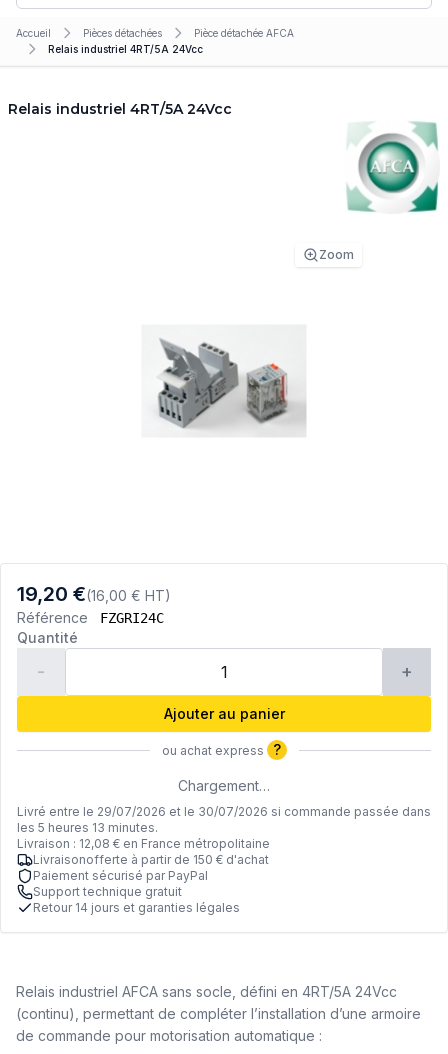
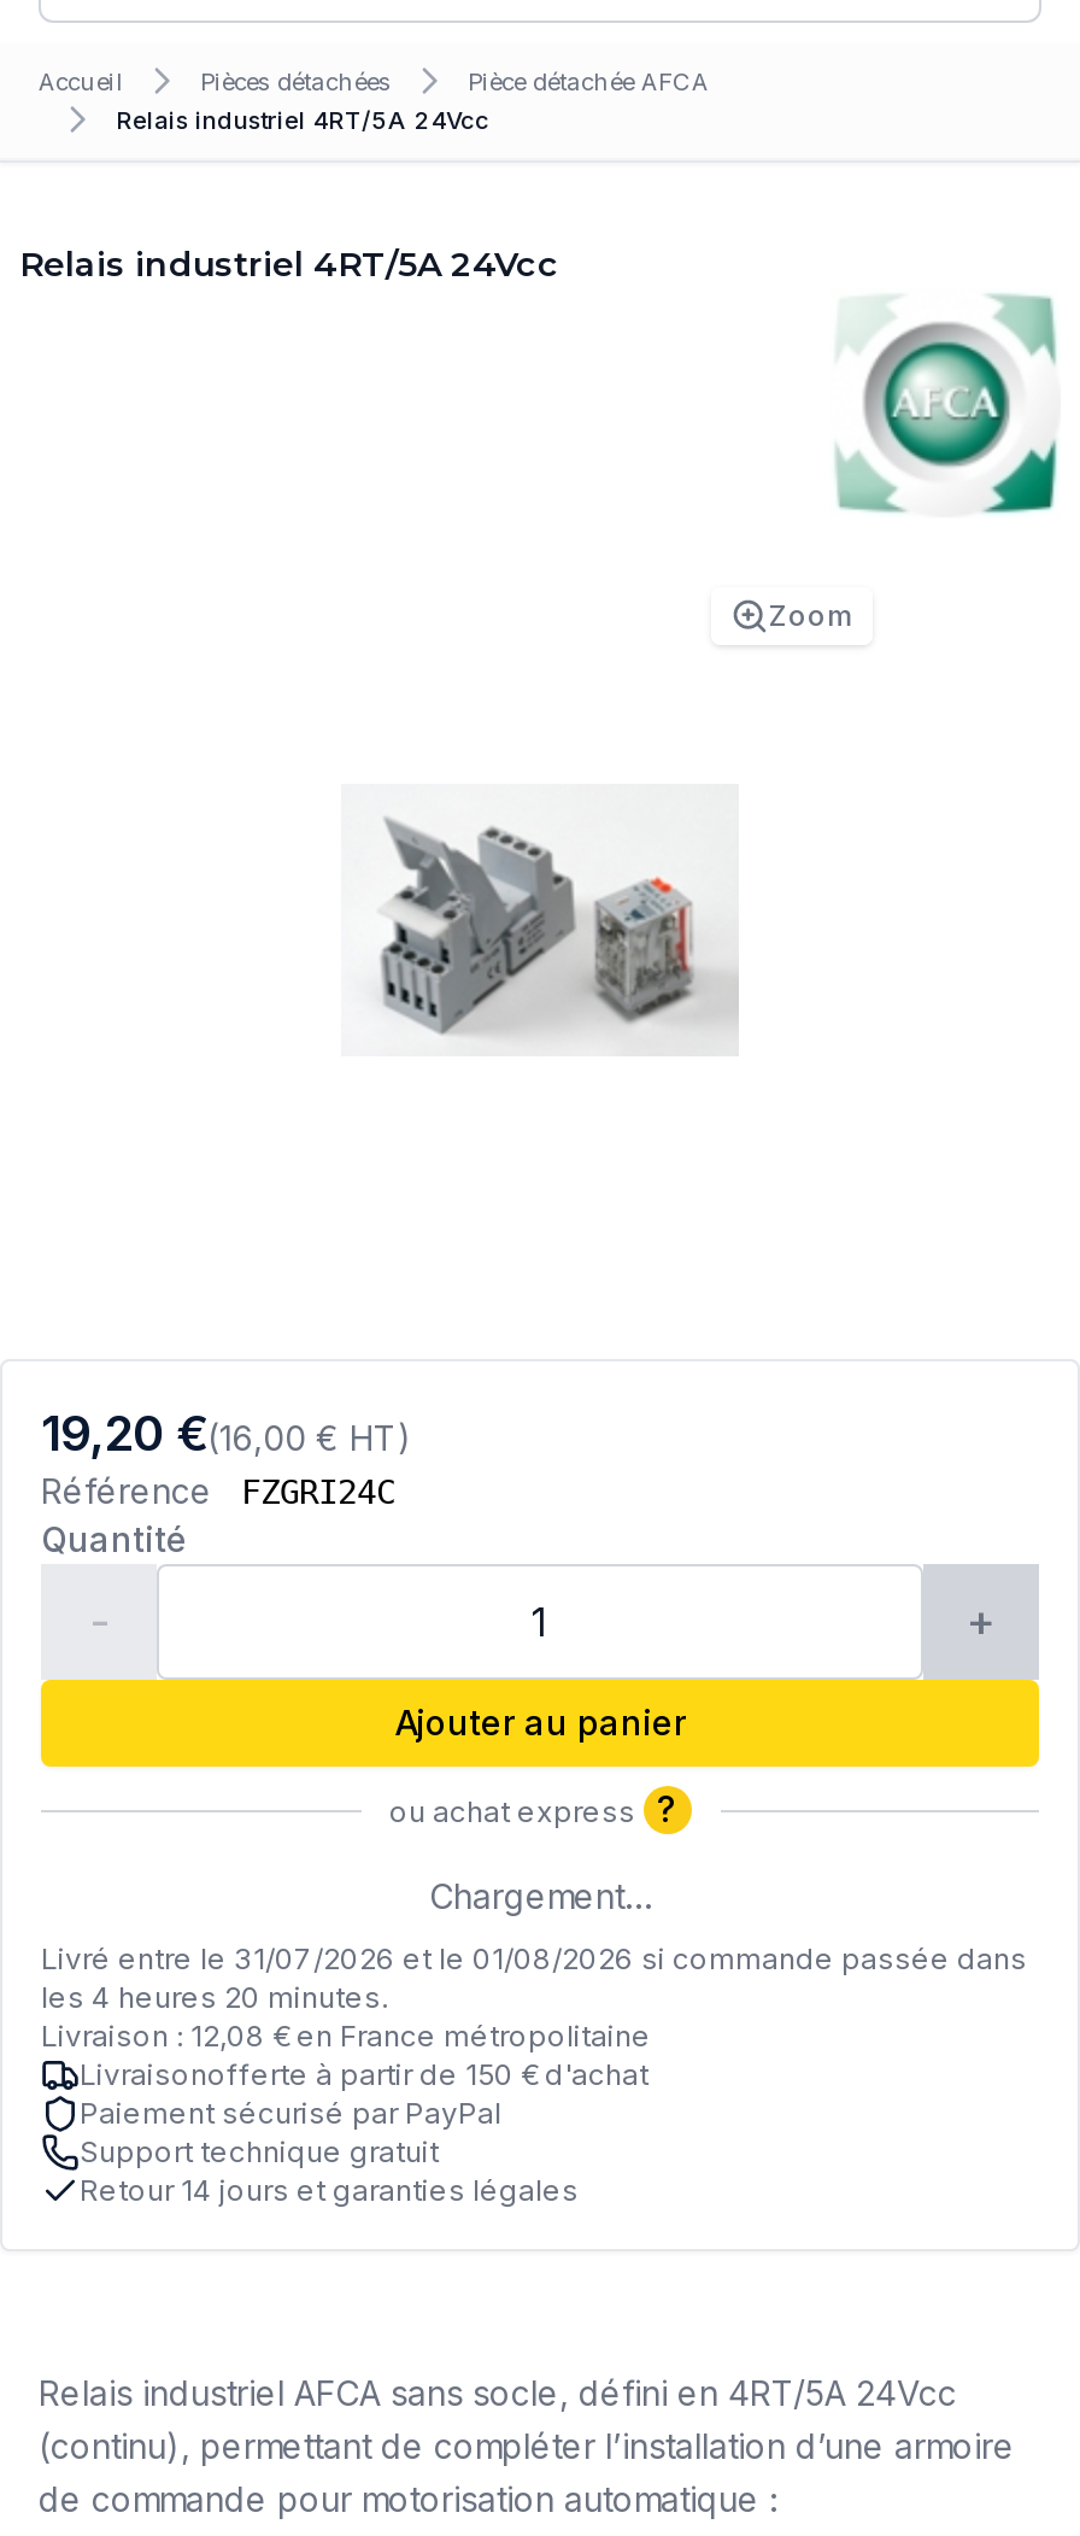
[17,804,431,819] Livré entre le 29/07/2026 et le 30/07/2026 si commande passée dans -> [41,1941,1027,1977] Livré entre le 31/07/2026 et le 01/08/2026 si commande passée dans
[17,820,158,835] les 5 heures 13 minutes. -> [41,1980,388,2016] les 4 heures 20 minutes.

